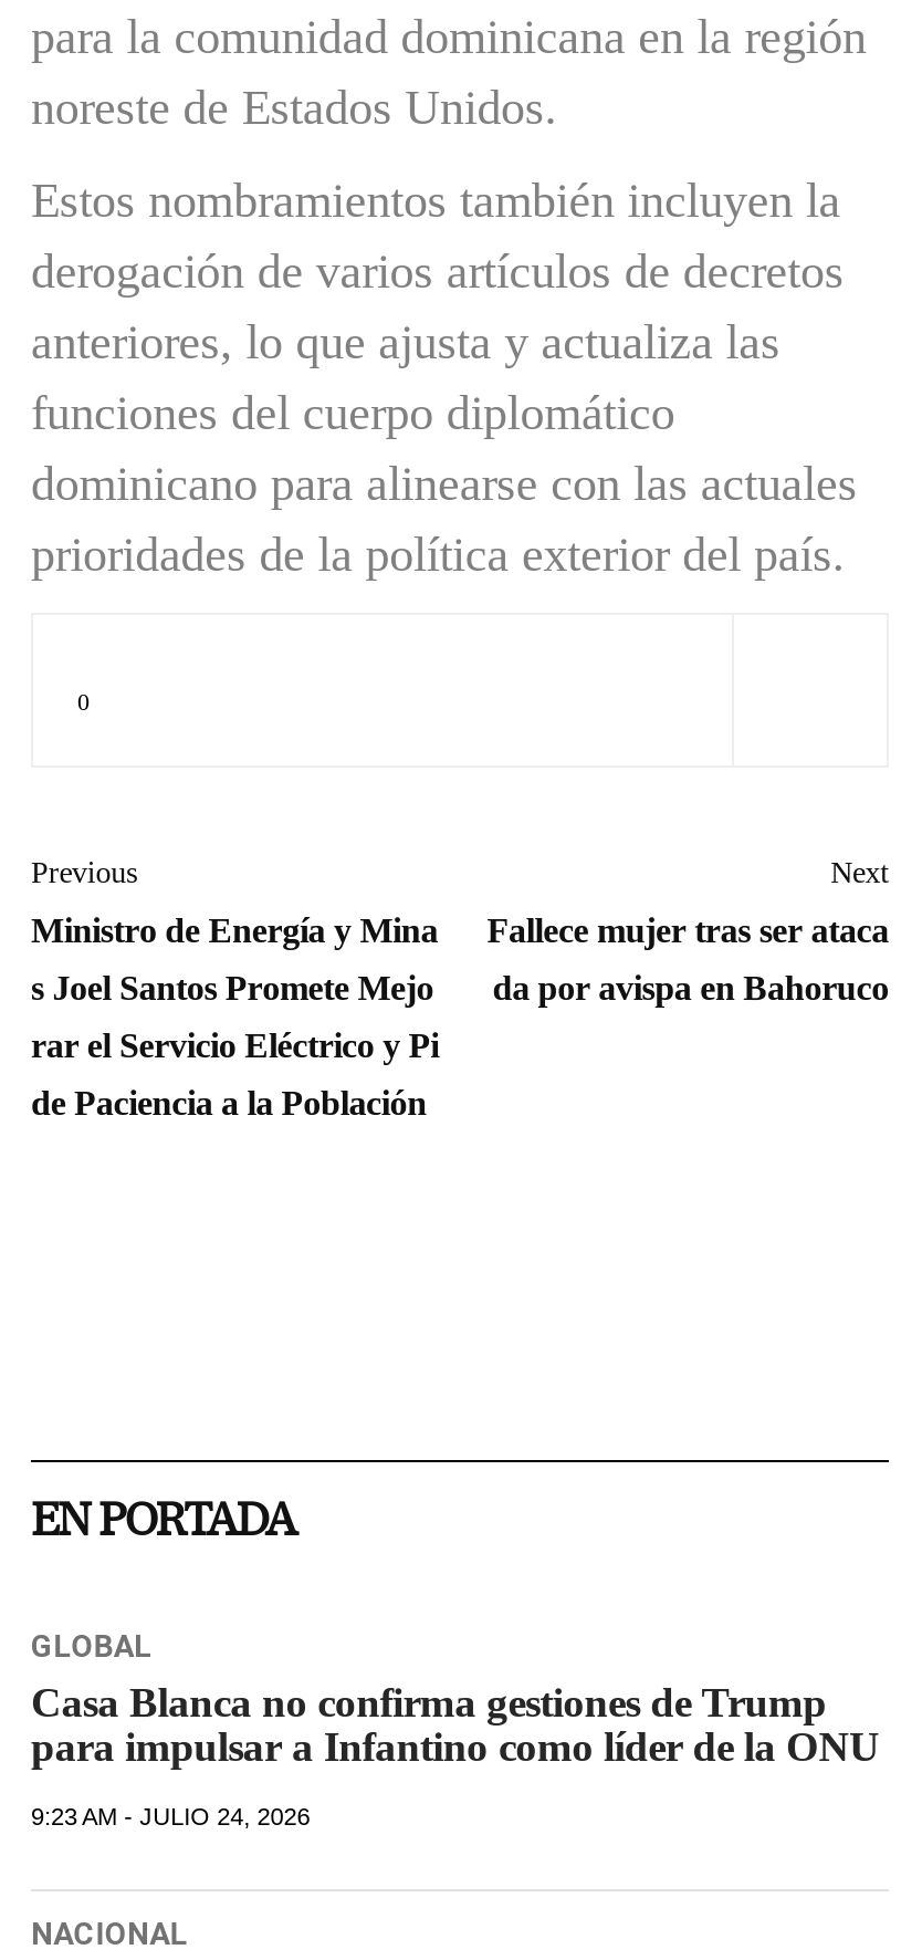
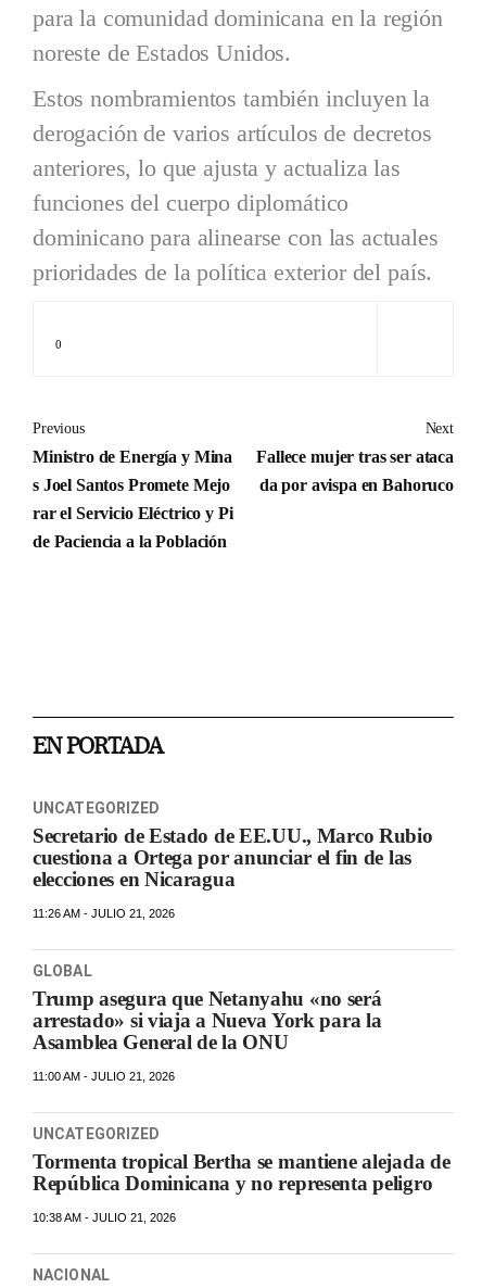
none -> [33,799,433,920] UNCATEGORIZED | Secretario de Estado de EE.UU., Marco Rubio | cuestiona a Ortega por anunciar el fin de las | elecciones en Nicaragua | 11:26 AM - JULIO 21, 2026
[31,1679,879,1829] Casa Blanca no confirma gestiones de Trump | para impulsar a Infantino como líder de la ONU | 9:23 AM - JULIO 24, 2026 -> [33,987,450,1224] Trump asegura que Netanyahu «no será | arrestado» si viaja a Nueva York para la | Asamblea General de la ONU | 11:00 AM - JULIO 21, 2026 | UNCATEGORIZED | Tormenta tropical Bertha se mantiene alejada de | República Dominicana y no representa peligro | 10:38 AM - JULIO 21, 2026

